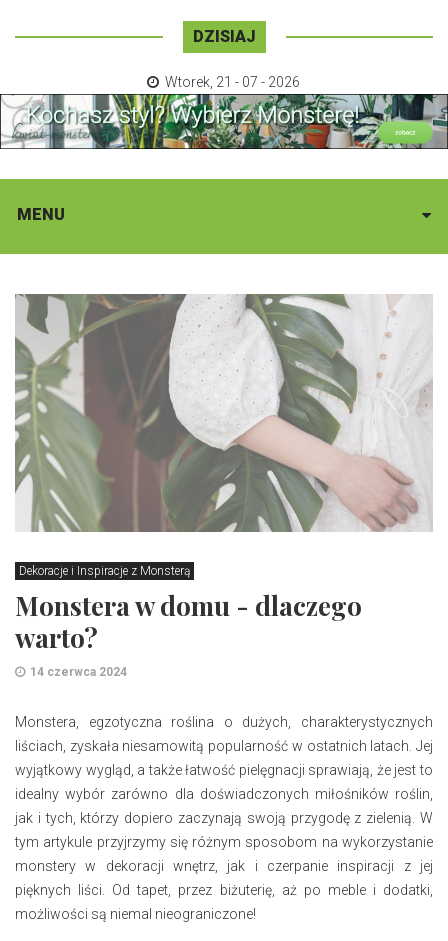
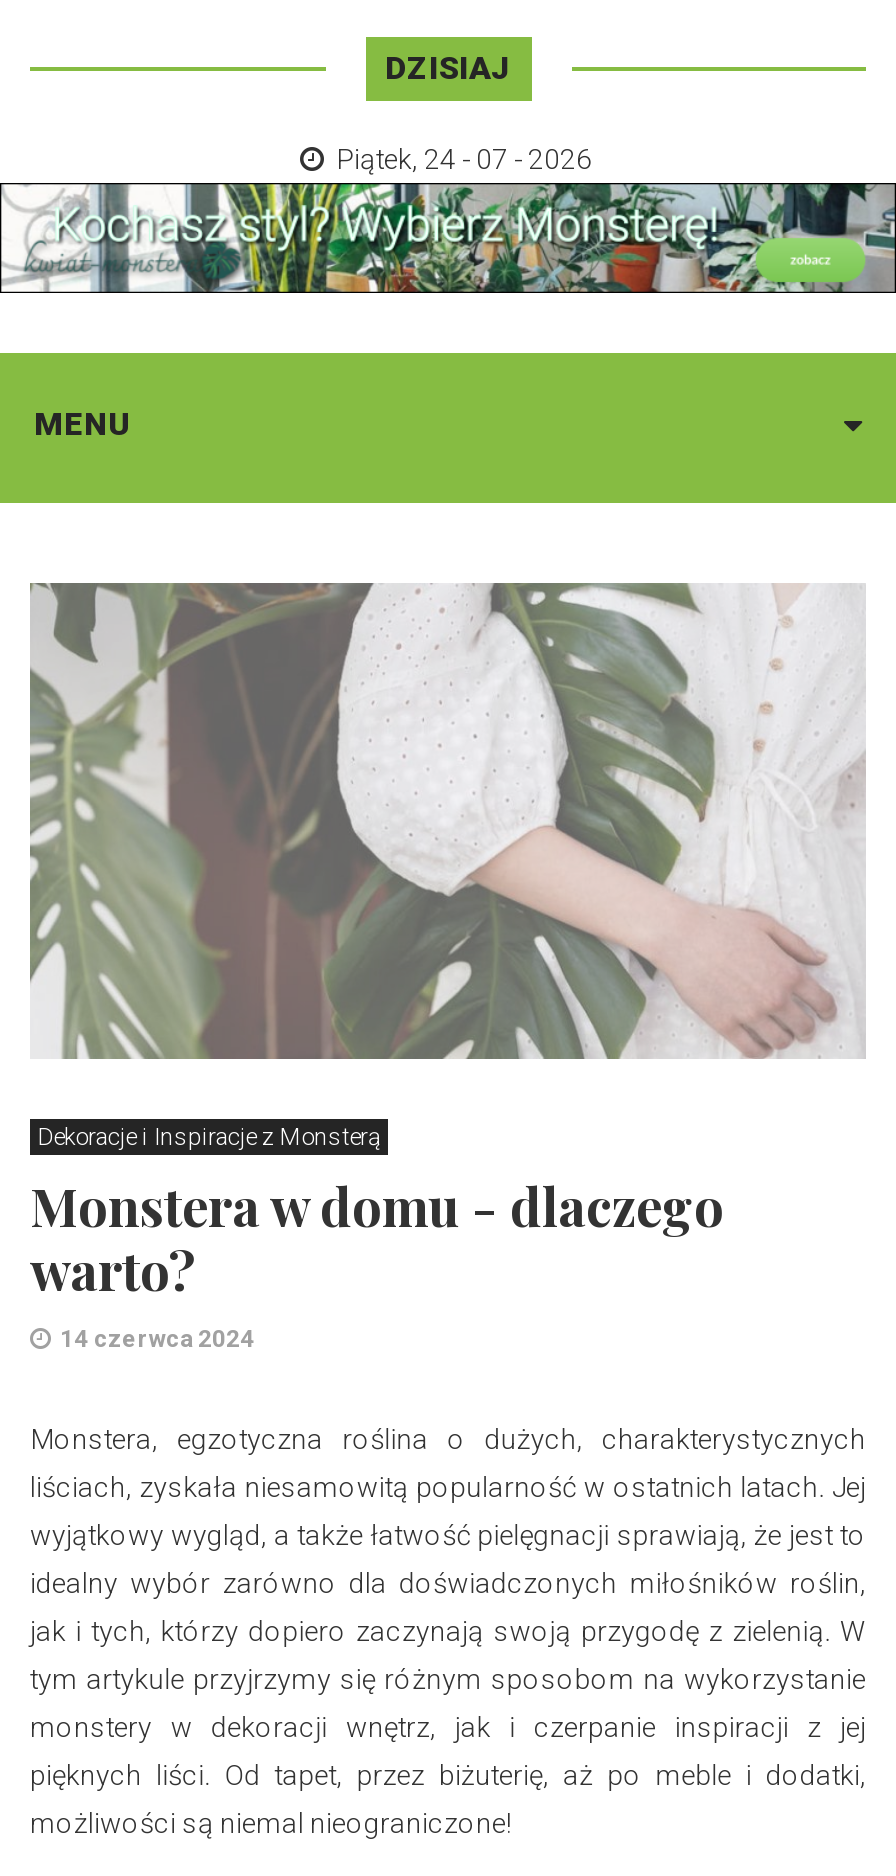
[164,74,299,90] Wtorek, 21 - 07 - 2026 -> [336,143,592,175] Piątek, 24 - 07 - 2026

